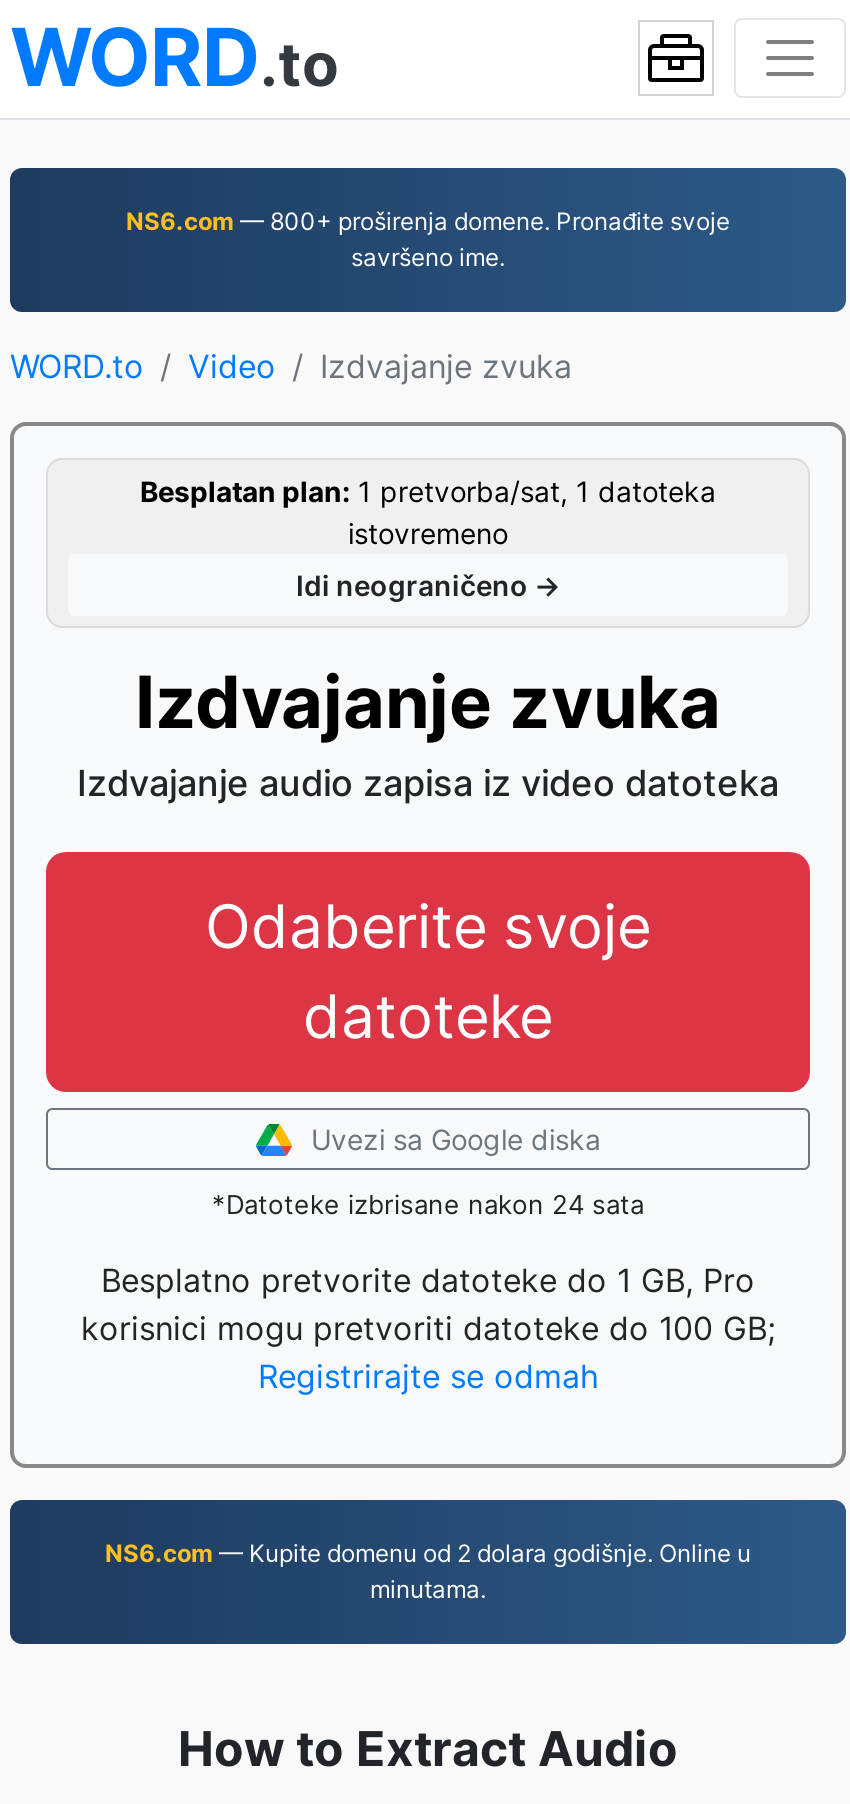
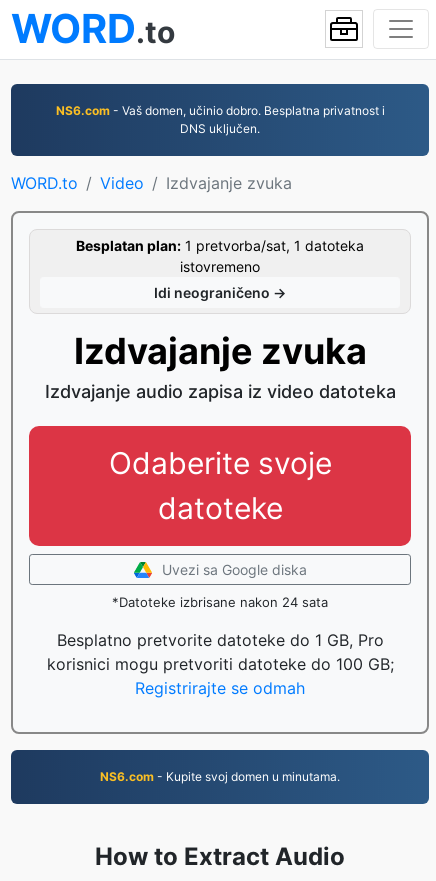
[126,206,730,272] NS6.com — 800+ proširenja domene. Pronađite svoje | savršeno ime. -> [55,103,384,136] NS6.com - Vaš domen, učinio dobro. Besplatna privatnost i | DNS uključen.
[105,1538,751,1604] NS6.com — Kupite domenu od 2 dolara godišnje. Online u | minutama. -> [100,769,340,784] NS6.com - Kupite svoj domen u minutama.

